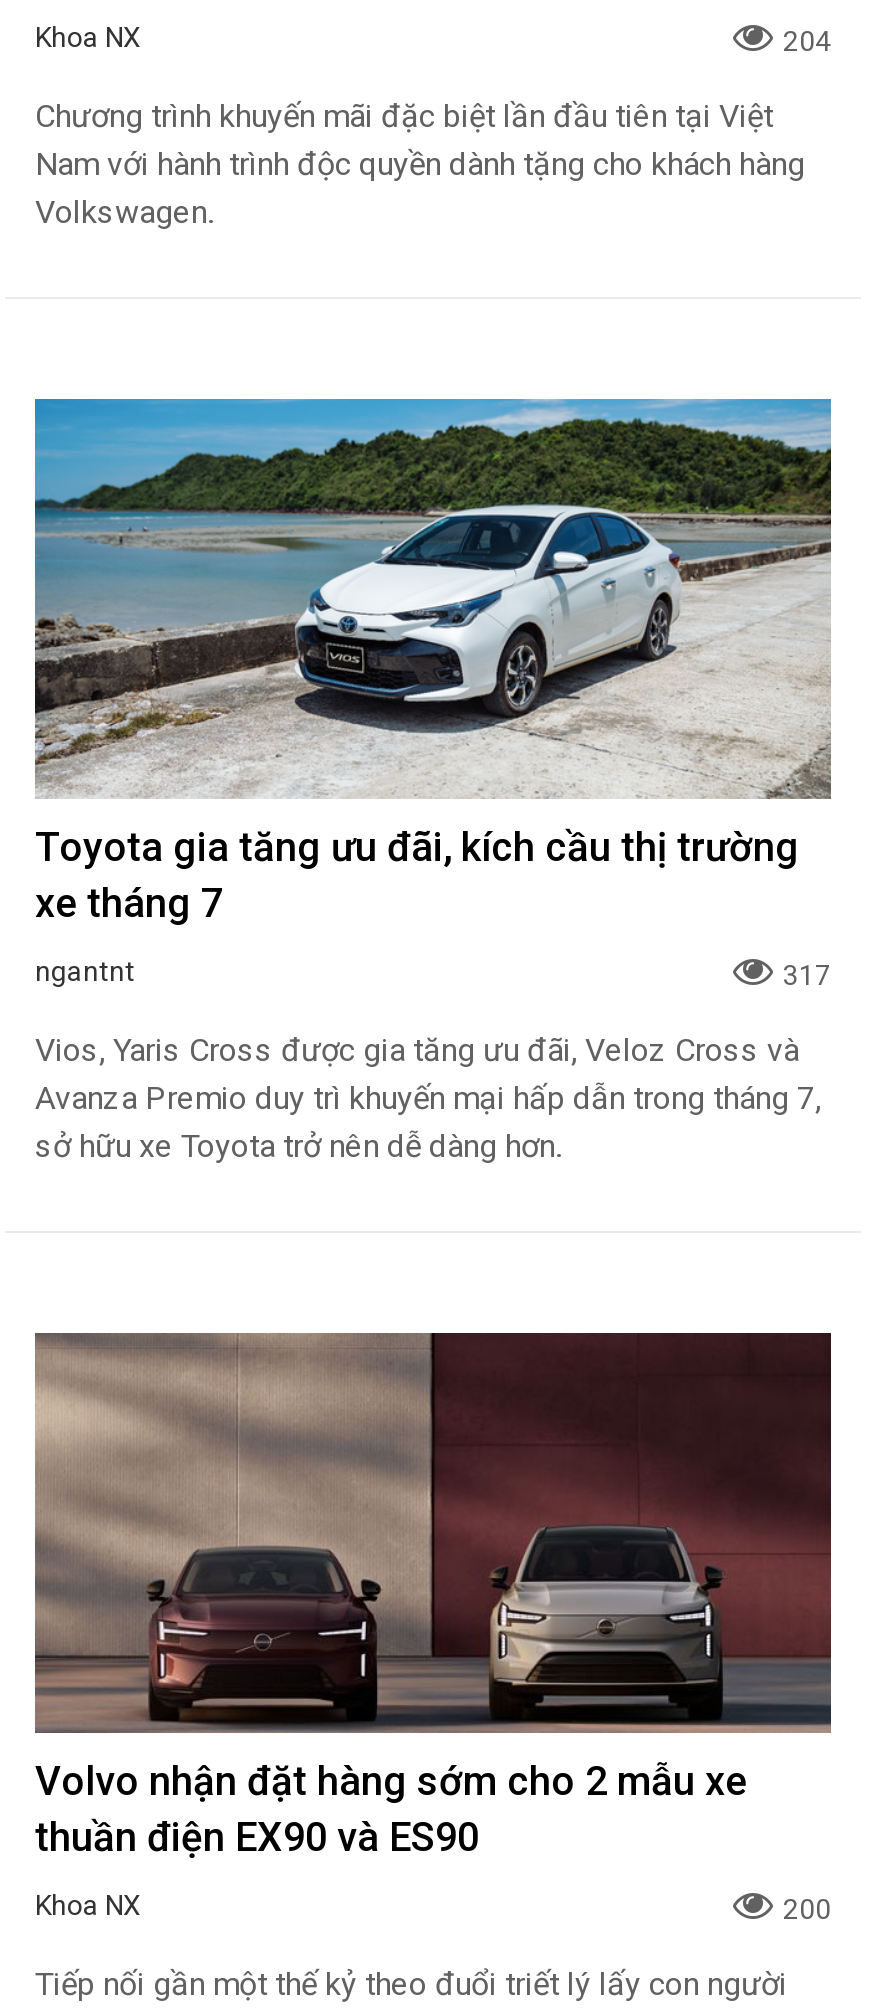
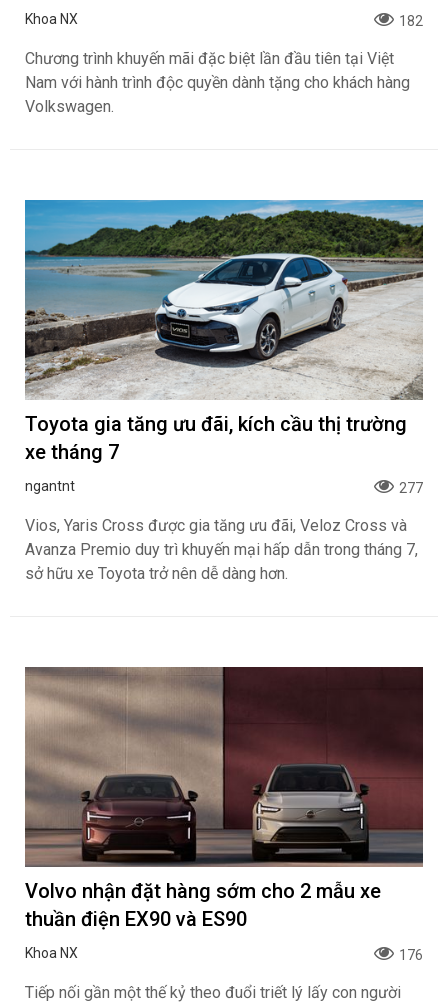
[783,24,831,56] 204 -> [399,13,423,29] 182
[783,958,831,990] 317 -> [399,480,423,496] 277
[783,1892,831,1924] 200 -> [399,947,423,963] 176

